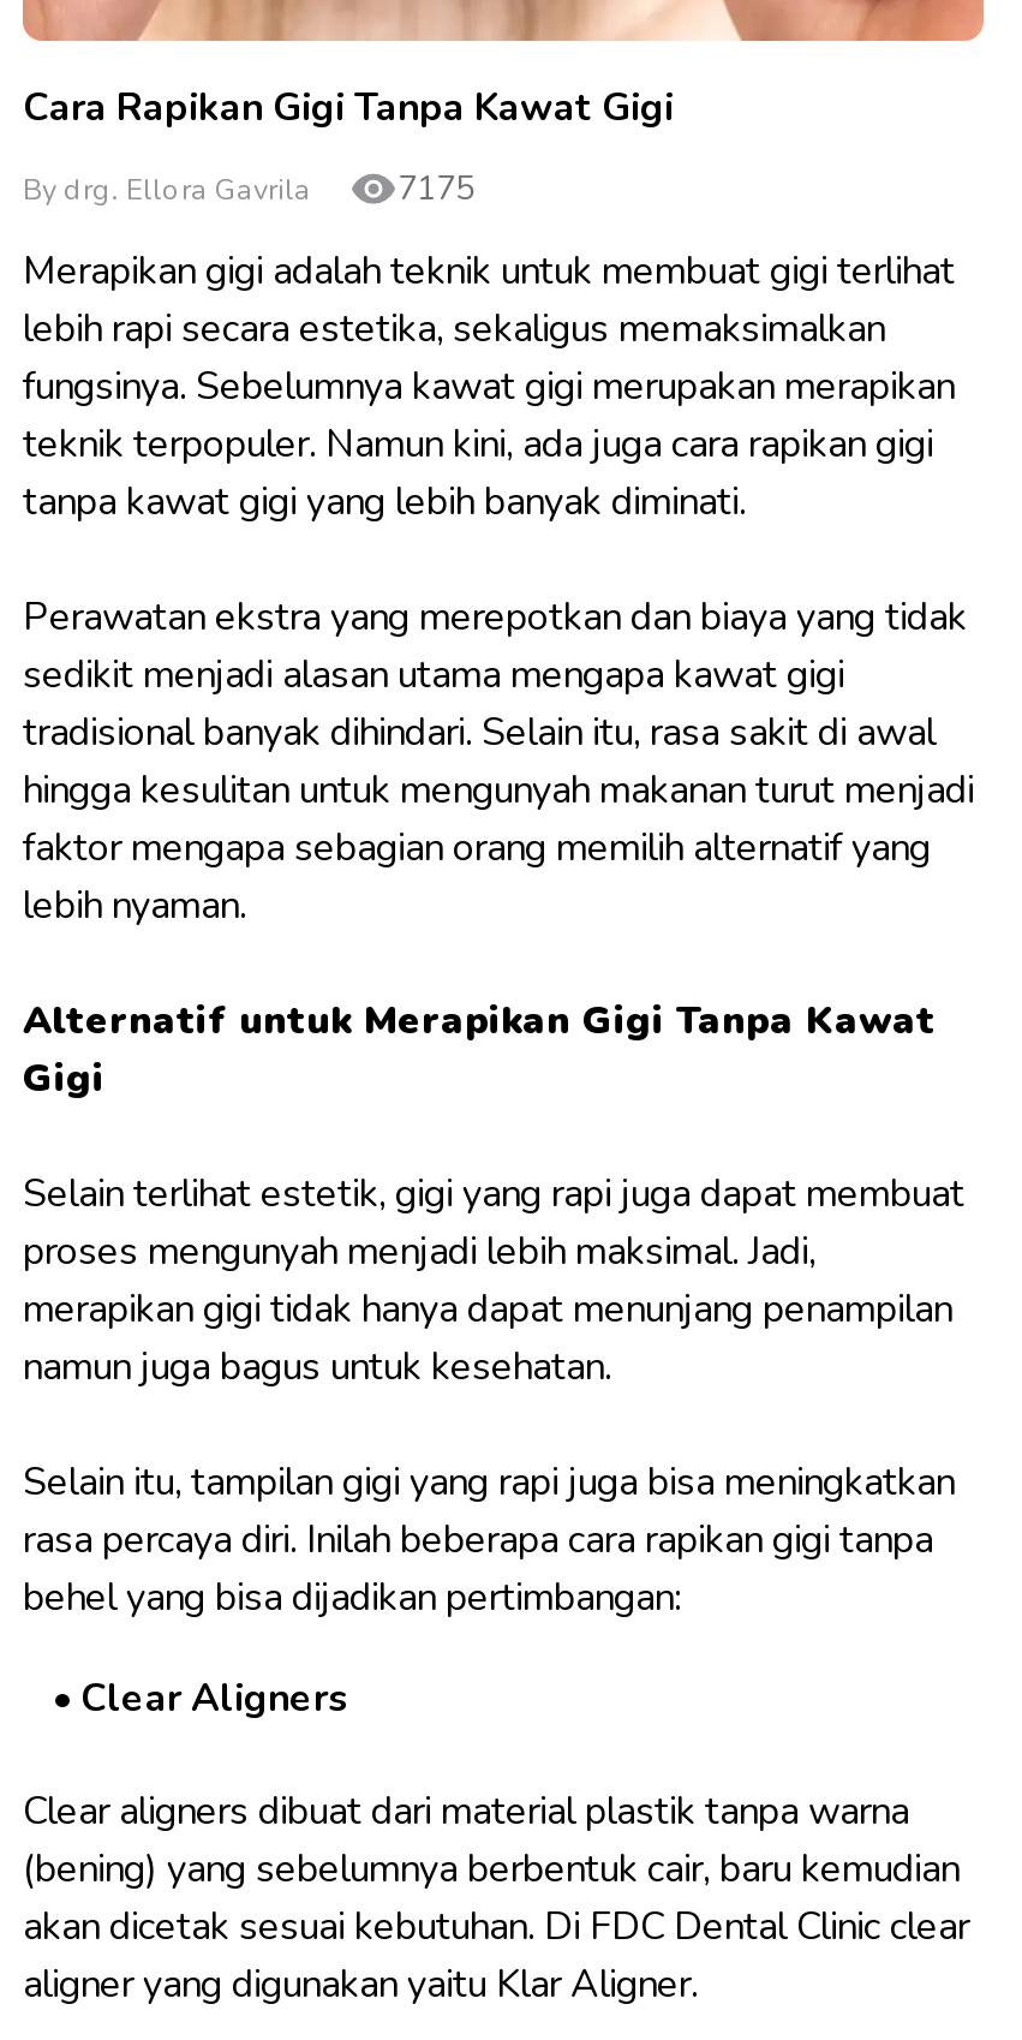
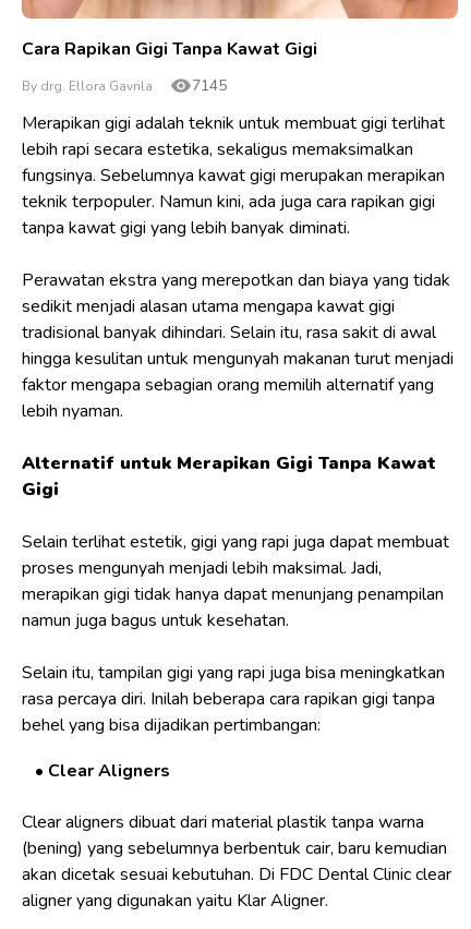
[398,166,474,212] 7175 -> [192,75,227,96] 7145

